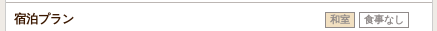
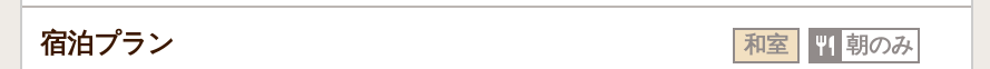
[364,14,404,25] 食事なし -> [846,32,913,56] 朝のみ

